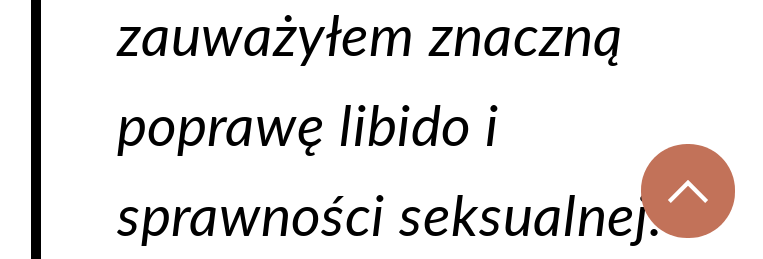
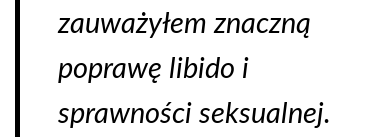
[639,142,737,240] [image] -> none

